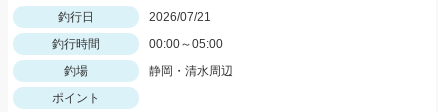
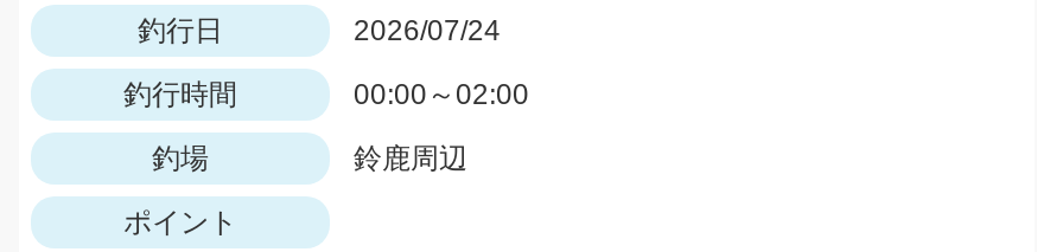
[149,10,211,24] 2026/07/21 -> [354,14,501,47] 2026/07/24
[149,37,223,51] 00:00～05:00 -> [354,78,529,111] 00:00～02:00
[149,64,233,78] 静岡・清水周辺 -> [354,142,467,175] 鈴鹿周辺

